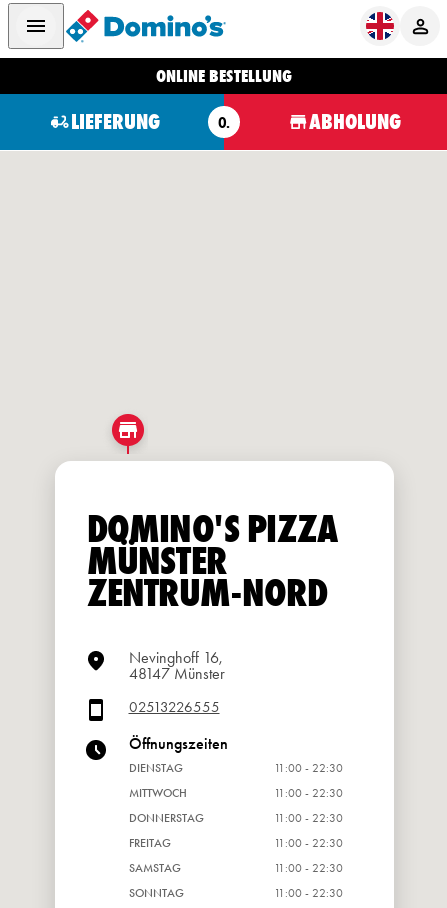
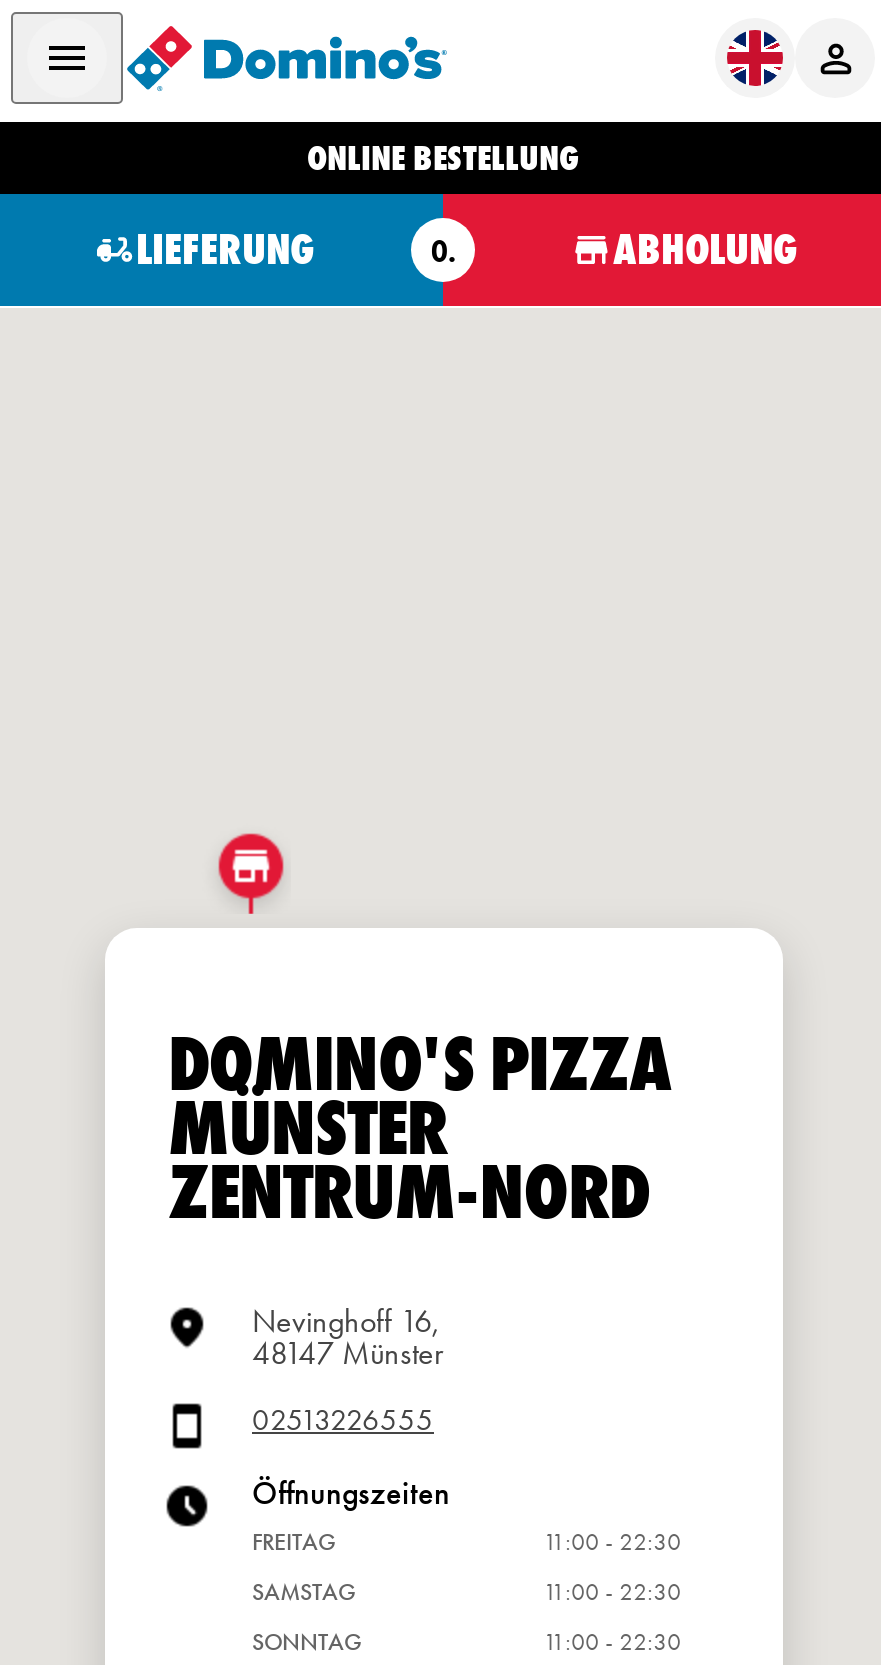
[128,761,343,825] DIENSTAG | 11:00 - 22:30 | MITTWOCH | 11:00 - 22:30 | DONNERSTAG | 11:00 - 22:30 -> none

